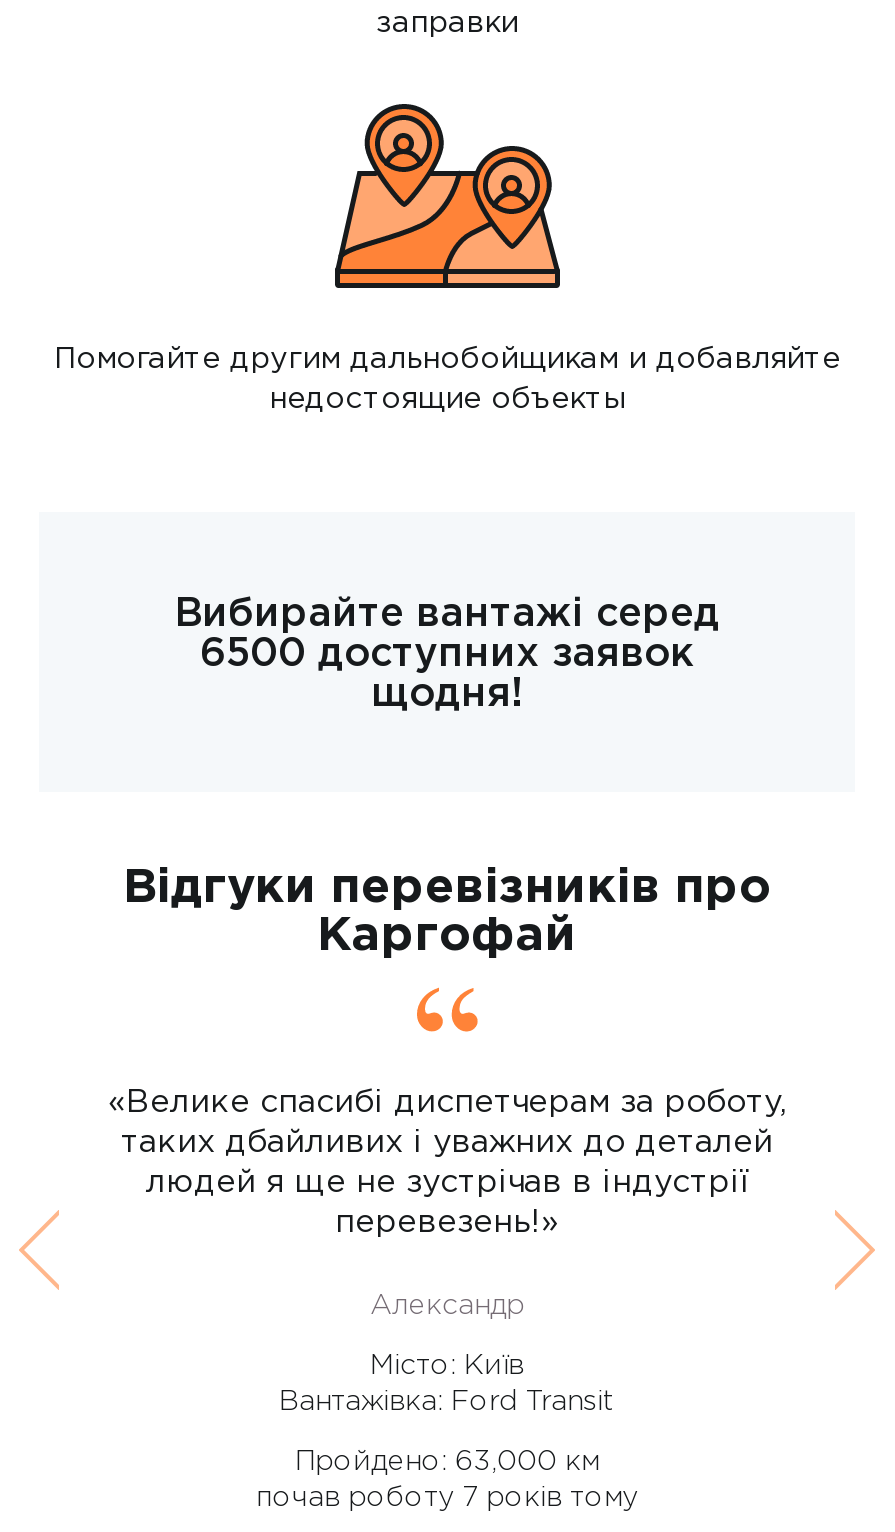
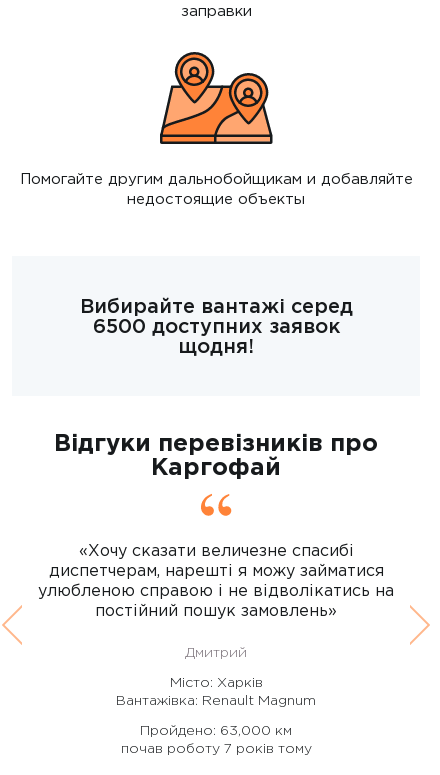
[108,1082,786,1238] «Велике спасибі диспетчерам за роботу, | таких дбайливих і уважних до деталей | людей я ще не зустрічав в індустрії | перевезень!» -> [38,541,394,619] «Хочу сказати величезне спасибі | диспетчерам, нарешті я можу займатися | улюбленою справою і не відволікатись на | постійний пошук замовлень»
[370,1288,524,1318] Александр -> [185,644,247,659] Дмитрий
[279,1348,615,1414] Місто: Київ | Вантажівка: Ford Transit -> [116,674,316,707] Місто: Харків | Вантажівка: Renault Magnum

